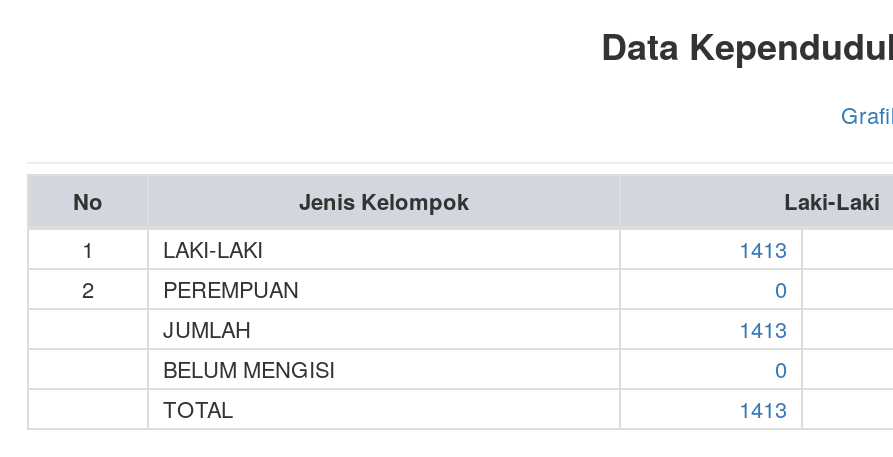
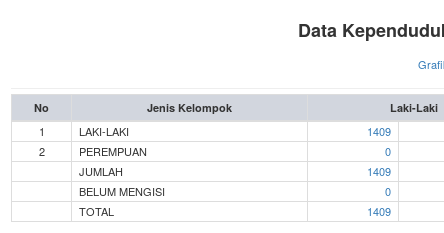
[739,232,787,264] 1413 -> [367,123,391,139] 1409
[739,312,787,344] 1413 -> [367,163,391,179] 1409
[739,392,787,424] 1413 -> [367,203,391,219] 1409

